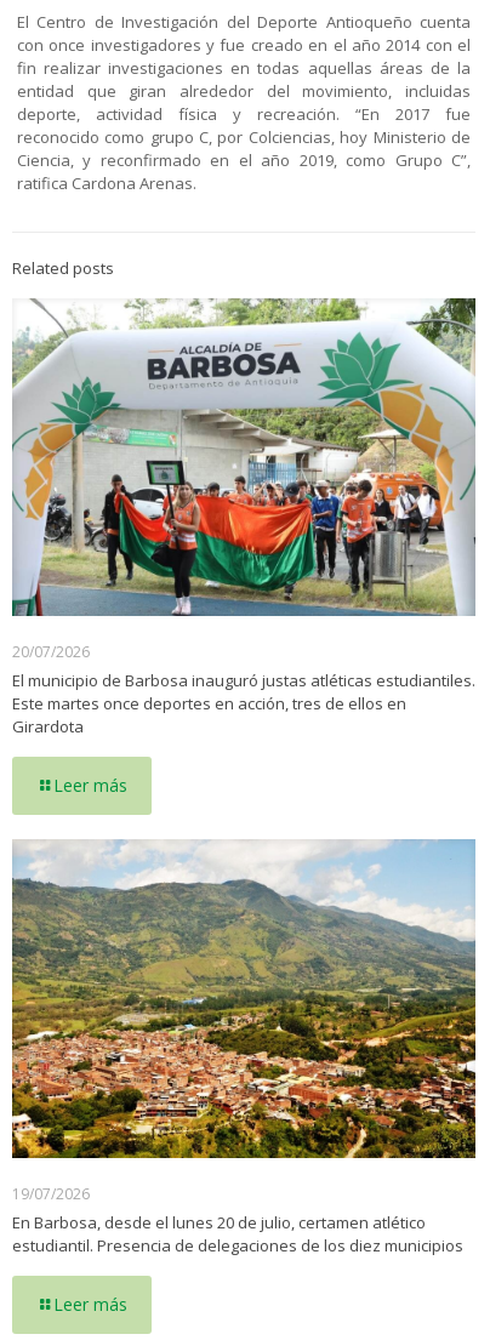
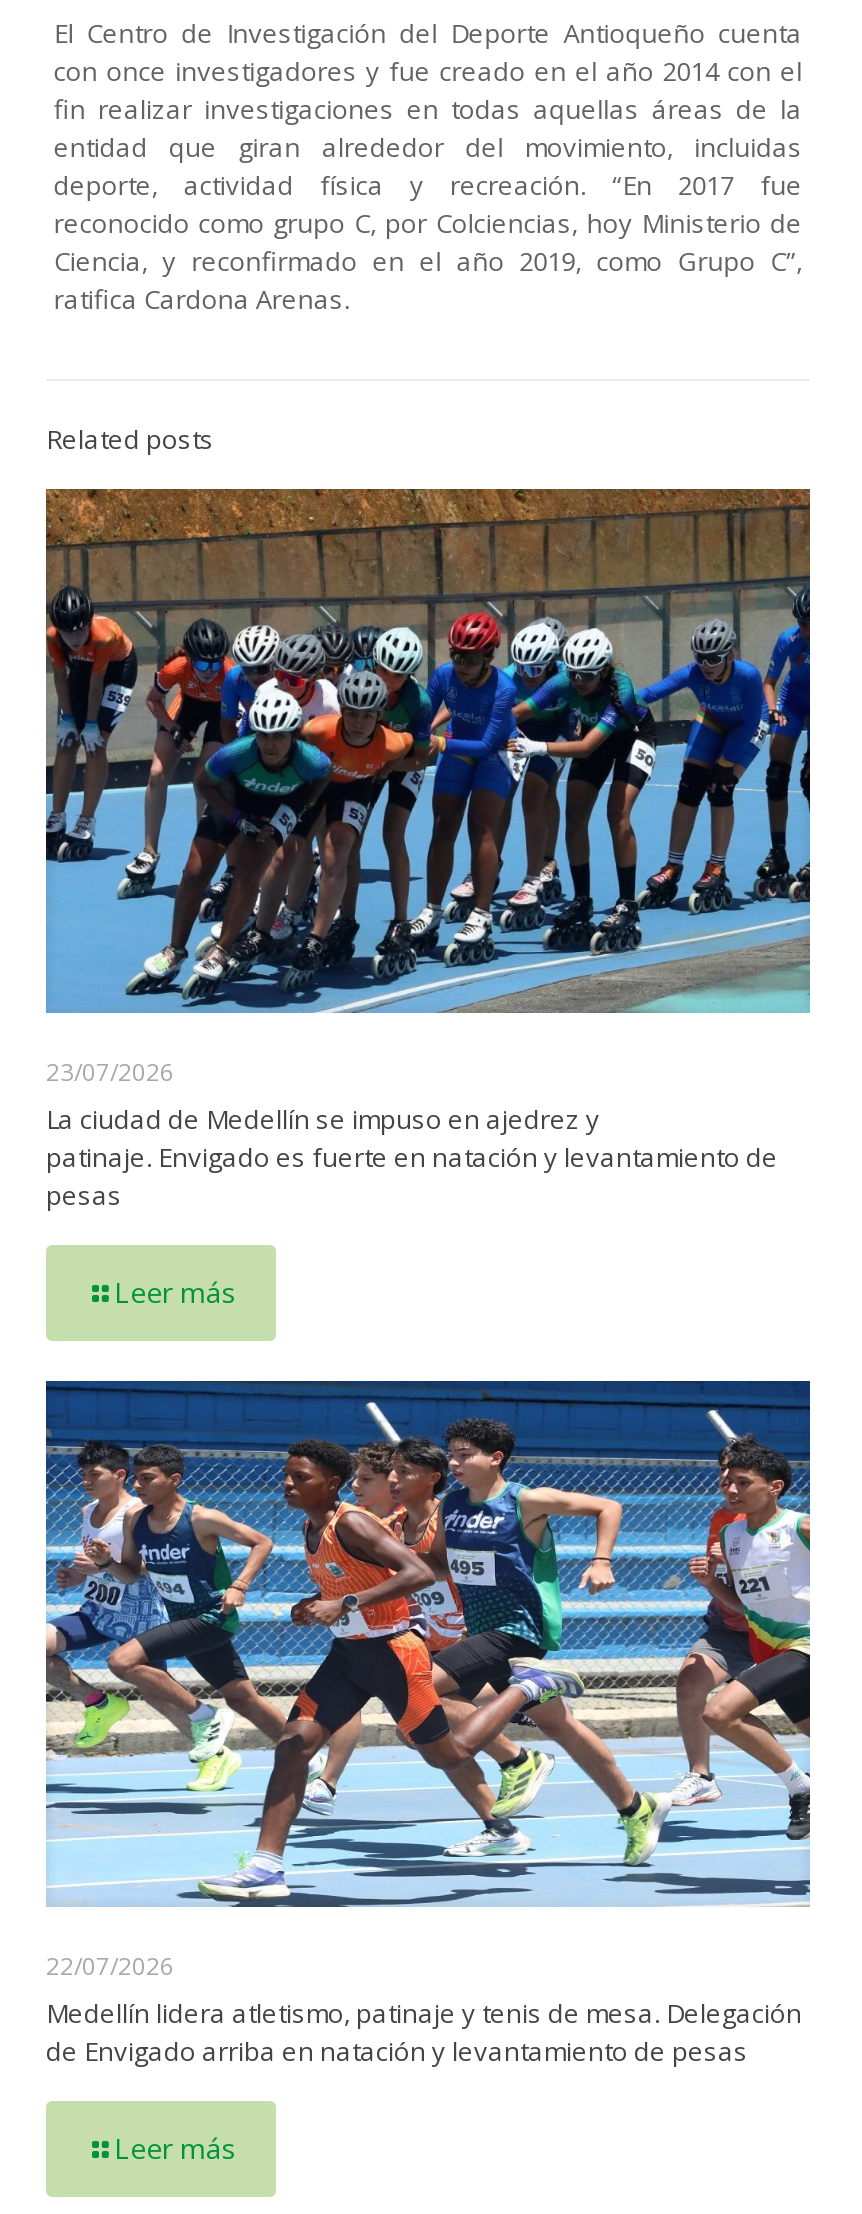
[11,297,477,738] [image] | 20/07/2026 | El municipio de Barbosa inauguró justas atléticas estudiantiles. | Este martes once deportes en acción, tres de ellos en | Girardota -> [44,487,812,1214] [image] | 23/07/2026 | La ciudad de Medellín se impuso en ajedrez y | patinaje. Envigado es fuerte en natación y levantamiento de | pesas
[11,839,477,1256] [image] | 19/07/2026 | En Barbosa, desde el lunes 20 de julio, certamen atlético | estudiantil. Presencia de delegaciones de los diez municipios -> [44,1379,812,2069] [image] | 22/07/2026 | Medellín lidera atletismo, patinaje y tenis de mesa. Delegación | de Envigado arriba en natación y levantamiento de pesas

